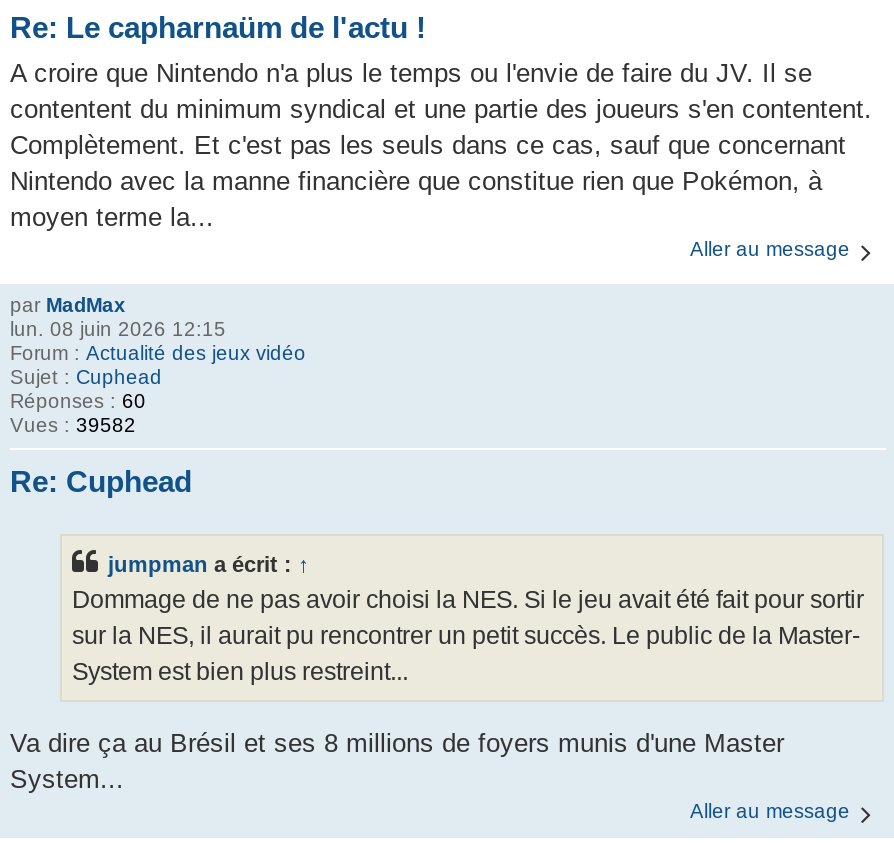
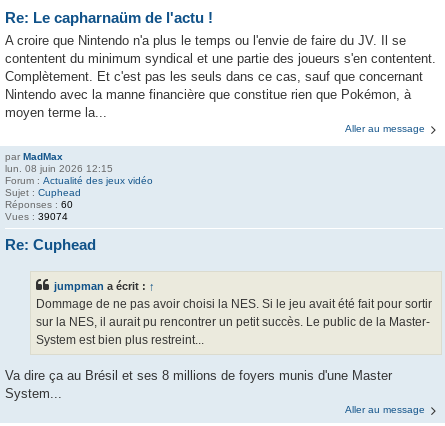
[10,413,136,435] Vues : 39582 -> [5,211,68,222] Vues : 39074

